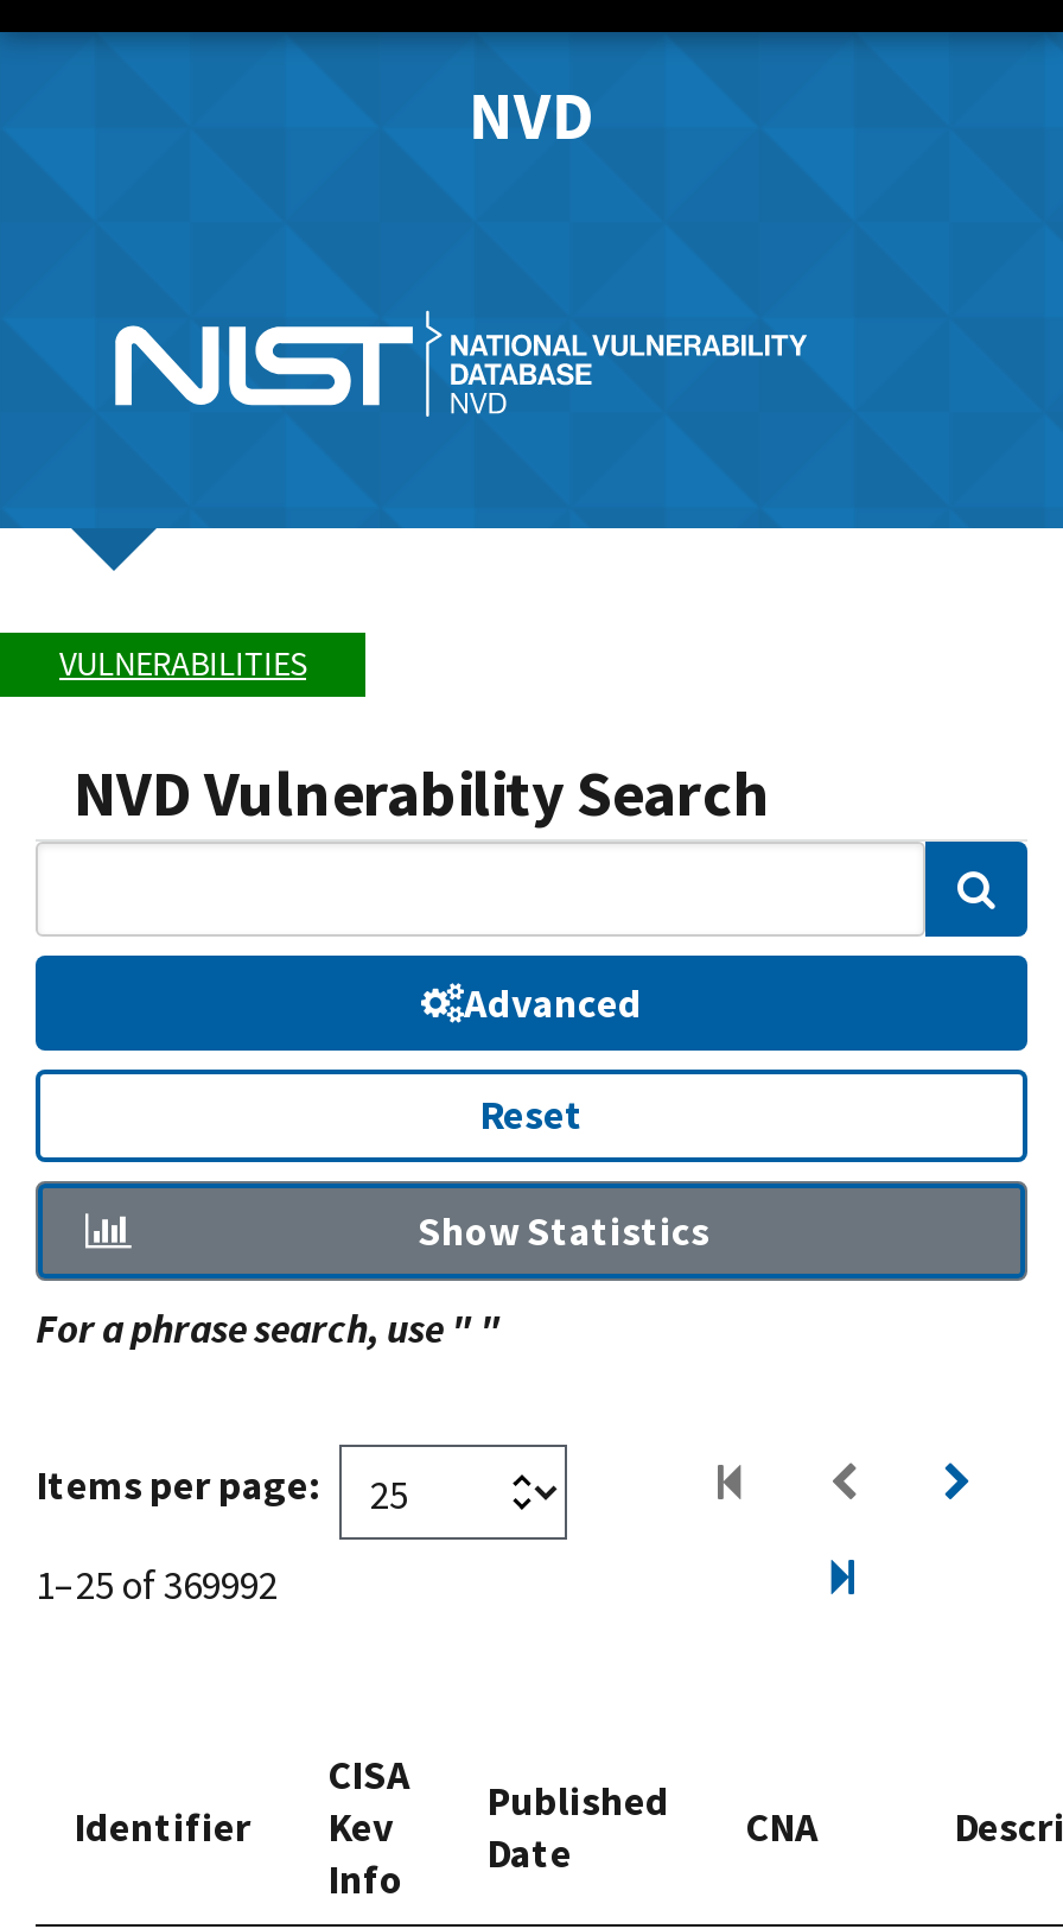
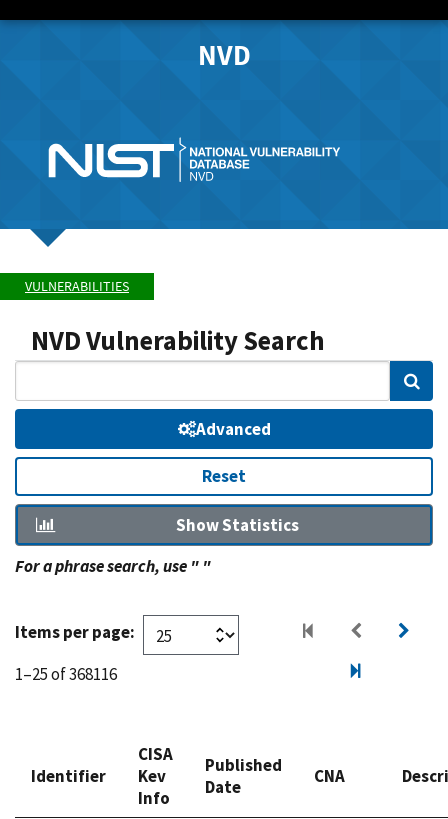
[36,1559,278,1611] 1–25 of 369992 -> [15,663,117,685] 1–25 of 368116

